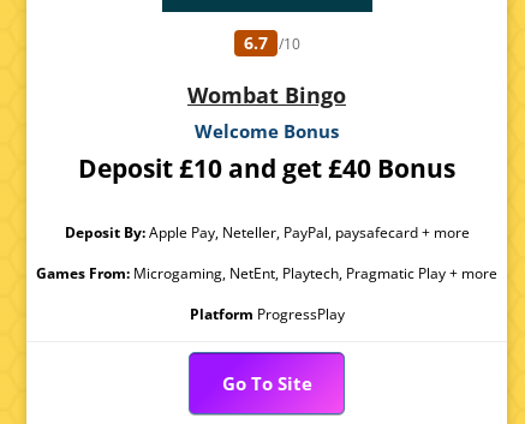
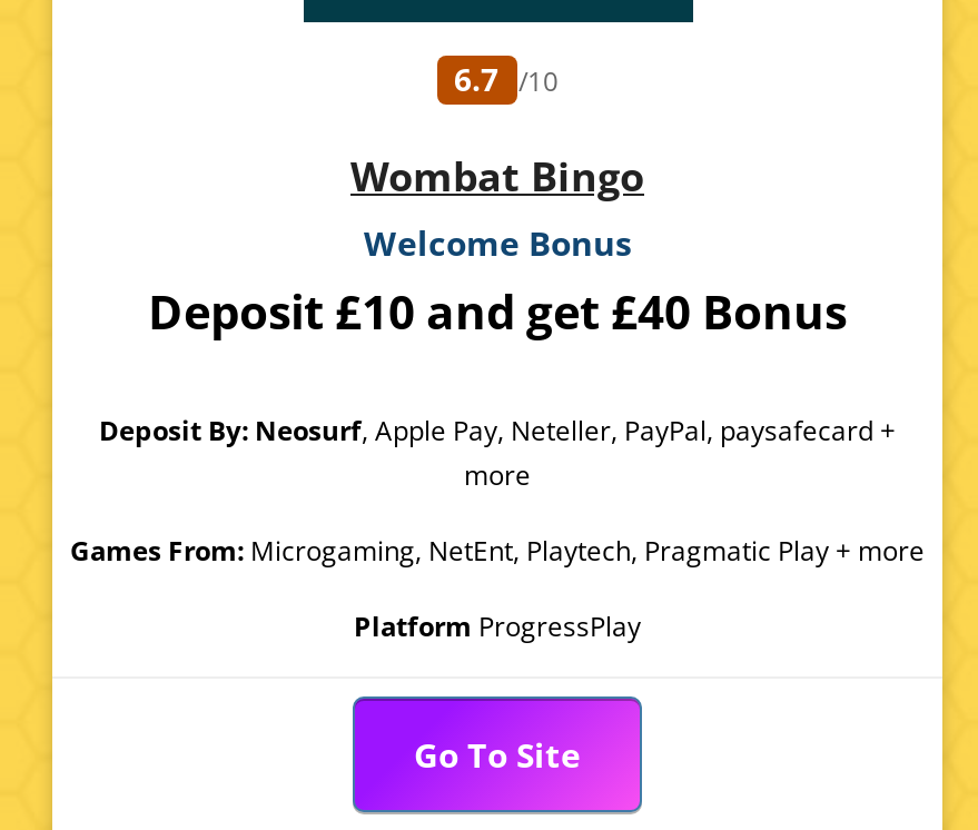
[64,222,469,243] Deposit By: Apple Pay, Neteller, PayPal, paysafecard + more -> [99,412,896,494] Deposit By: Neosurf, Apple Pay, Neteller, PayPal, paysafecard + | more

